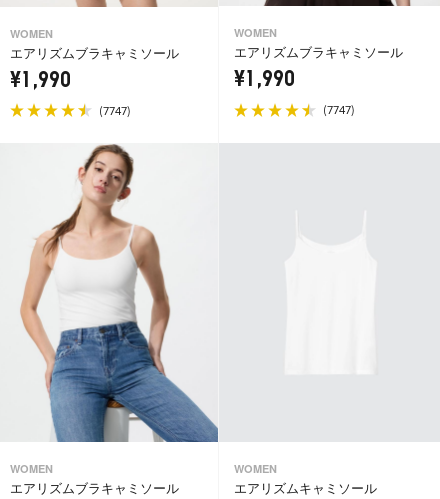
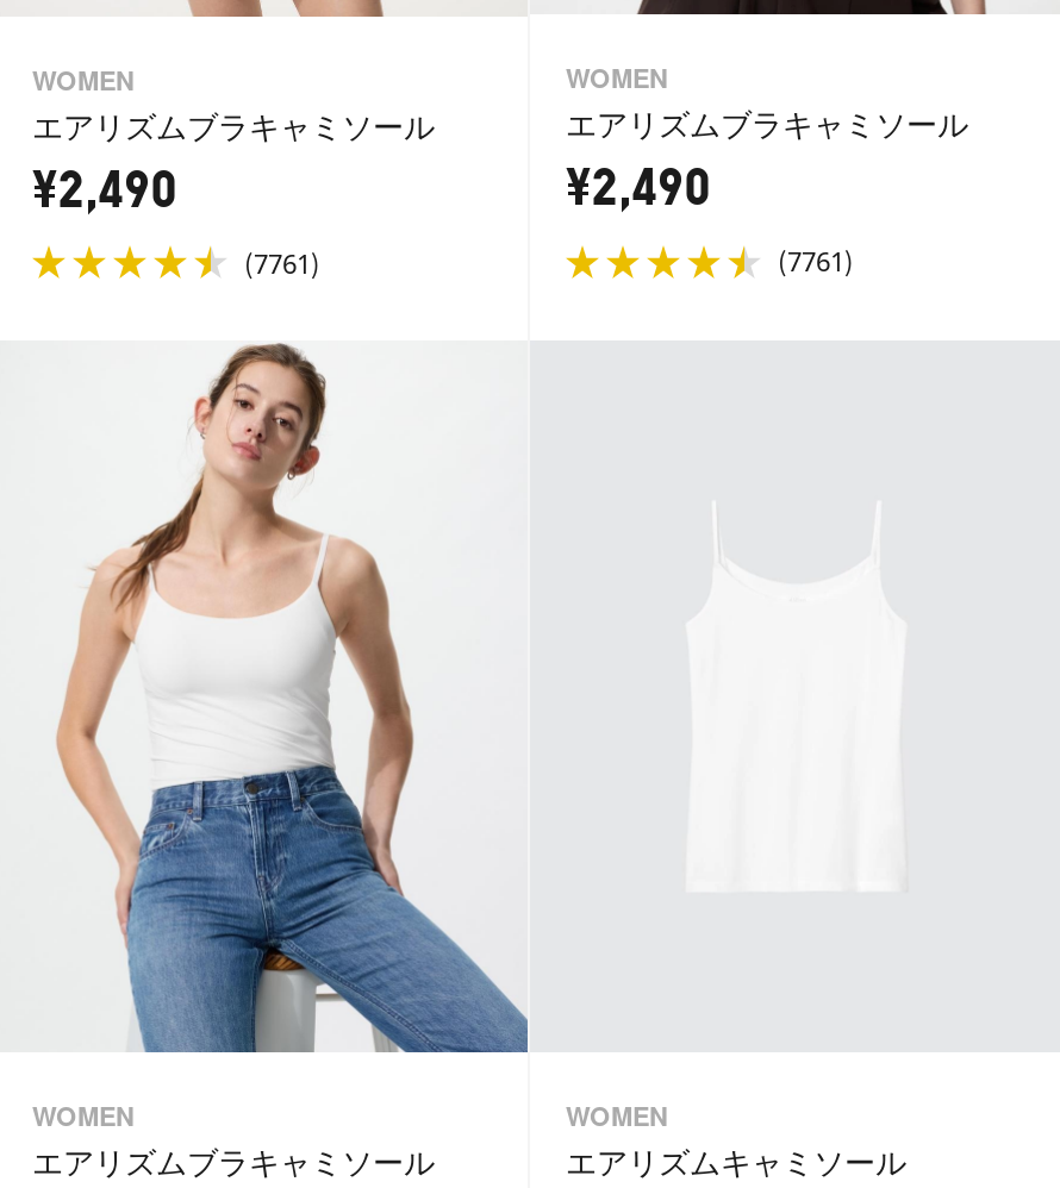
[10,66,71,92] ¥1,990 -> [32,156,179,218] ¥2,490
[234,65,295,91] ¥1,990 -> [566,156,712,218] ¥2,490
[99,102,131,118] (7747) -> [244,242,320,280] (7761)
[323,101,355,117] (7747) -> [778,241,854,280] (7761)

